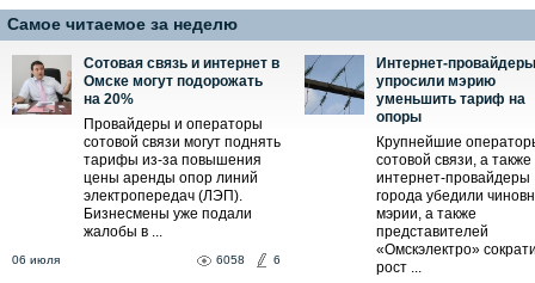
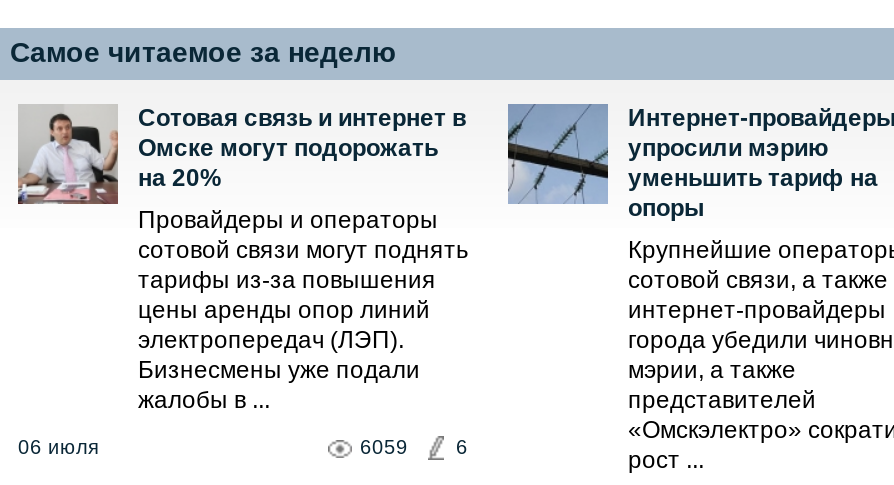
[216,253,245,266] 6058 -> [360,436,408,458] 6059

